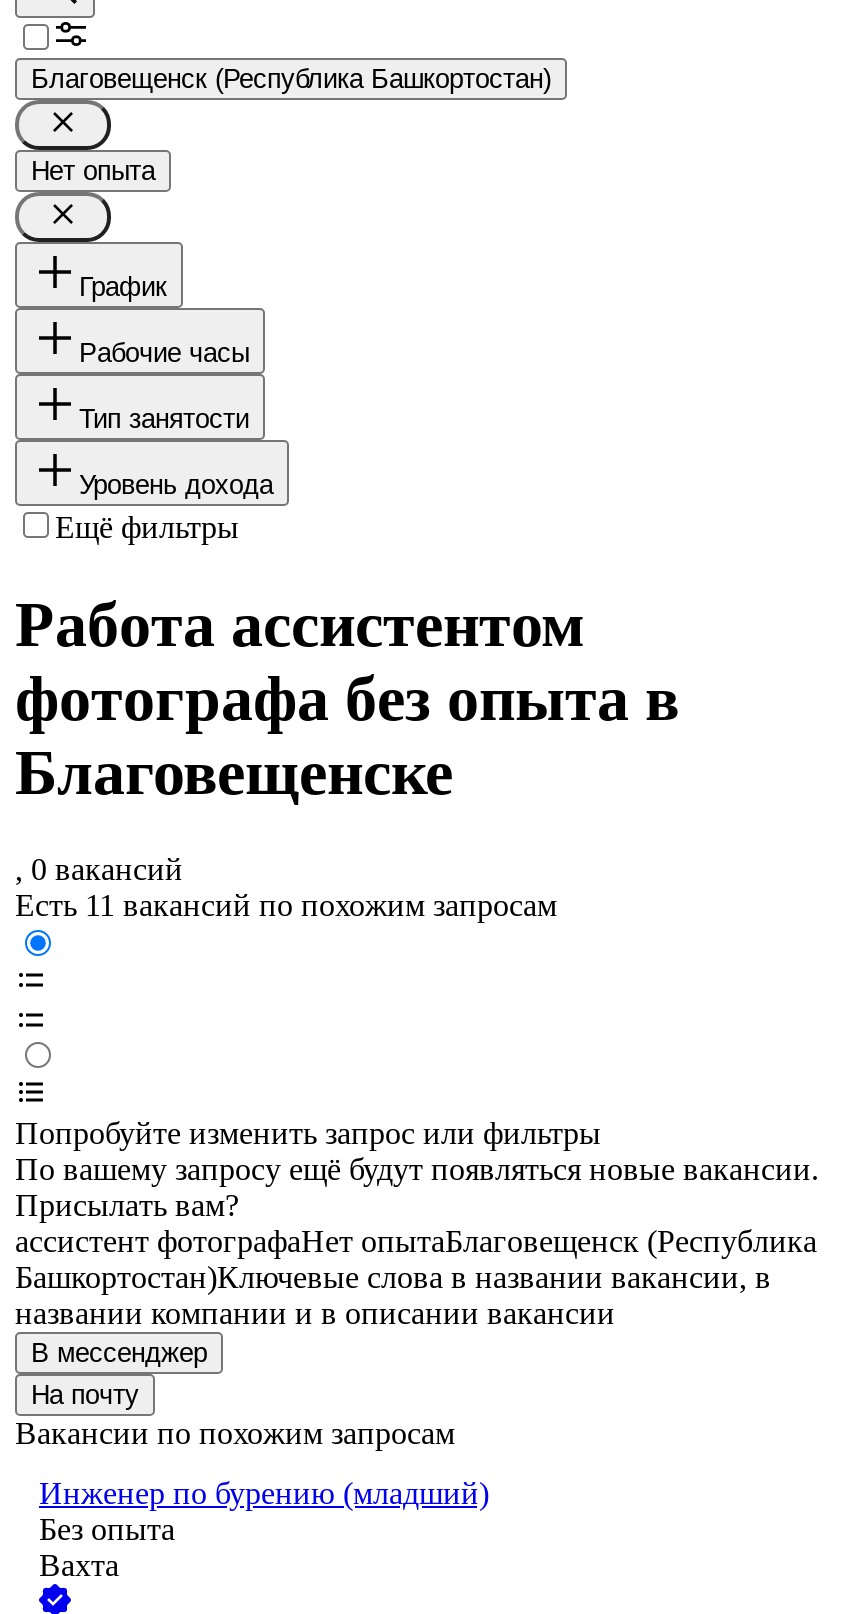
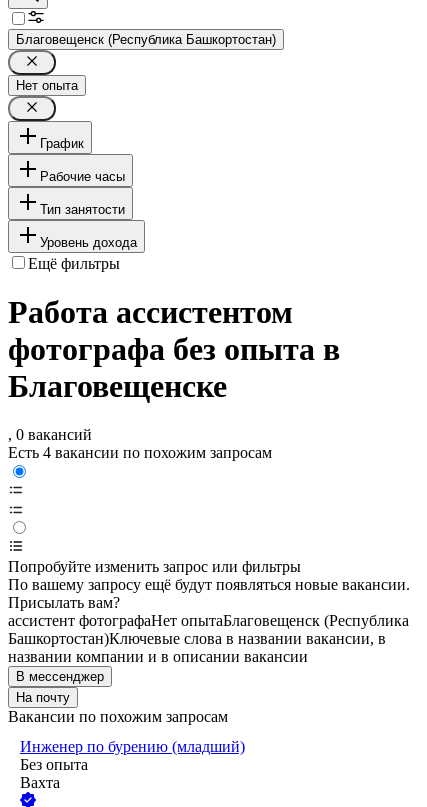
[15,889,557,923] Есть 11 вакансий по похожим запросам -> [8,444,272,461] Есть 4 вакансии по похожим запросам

